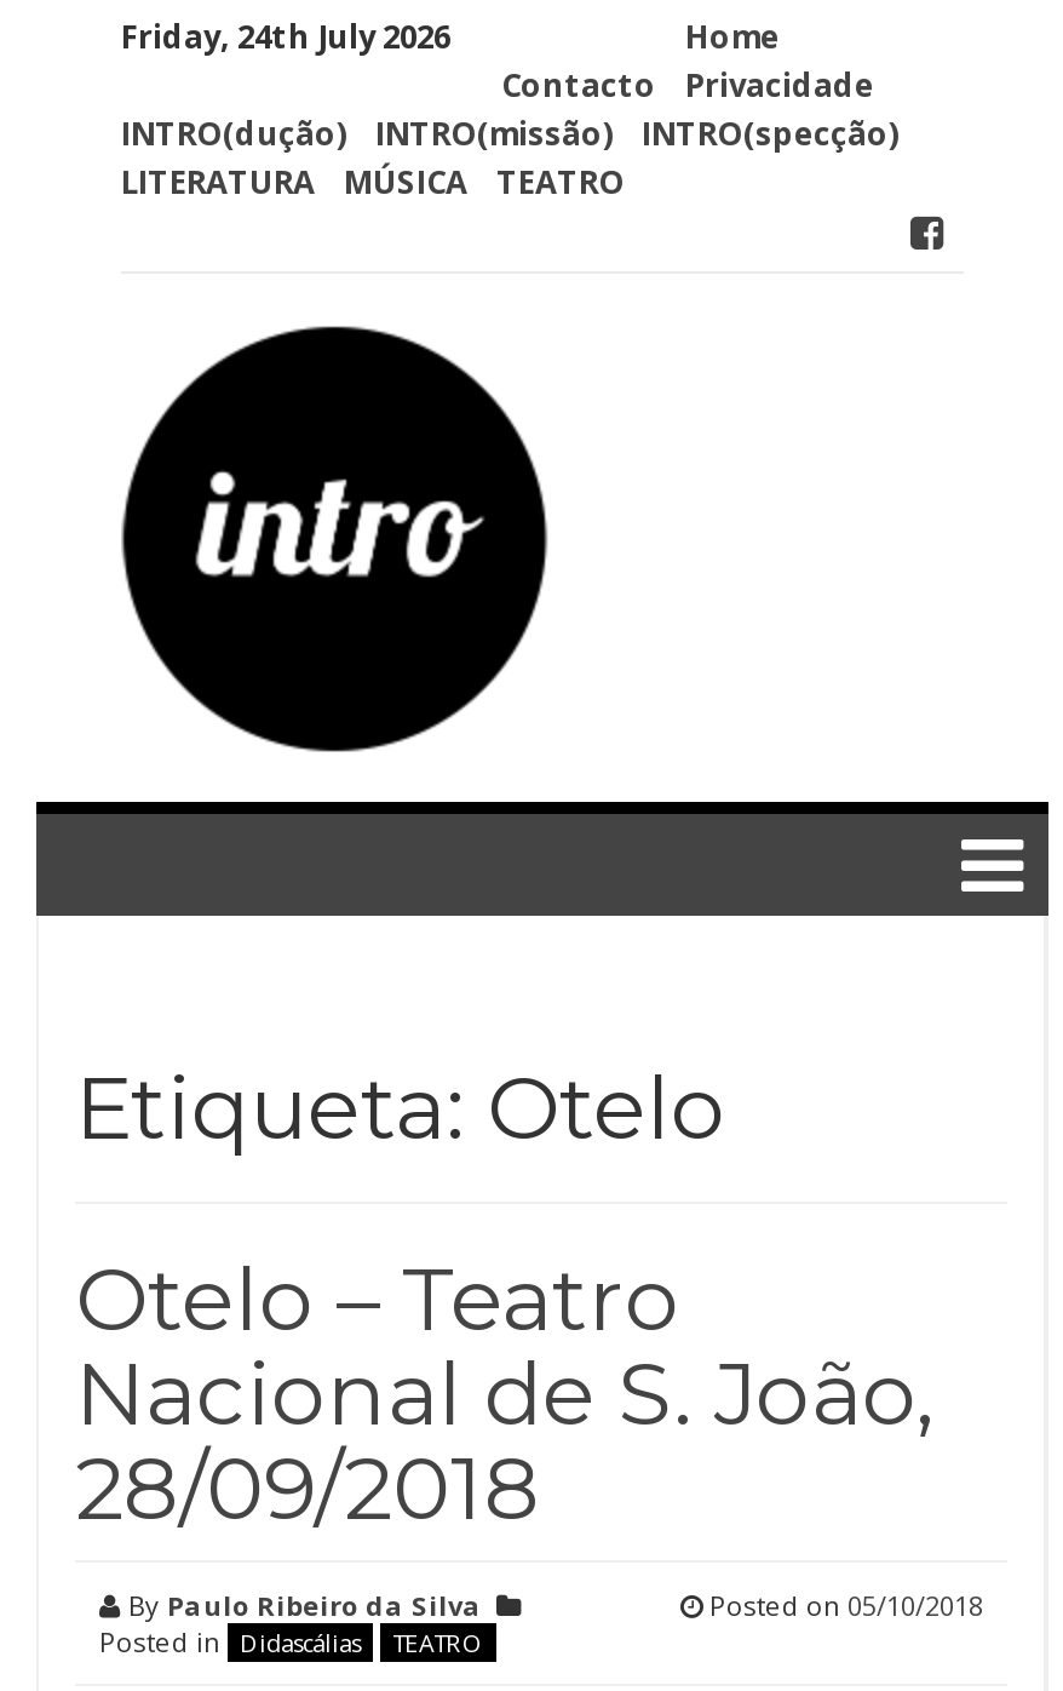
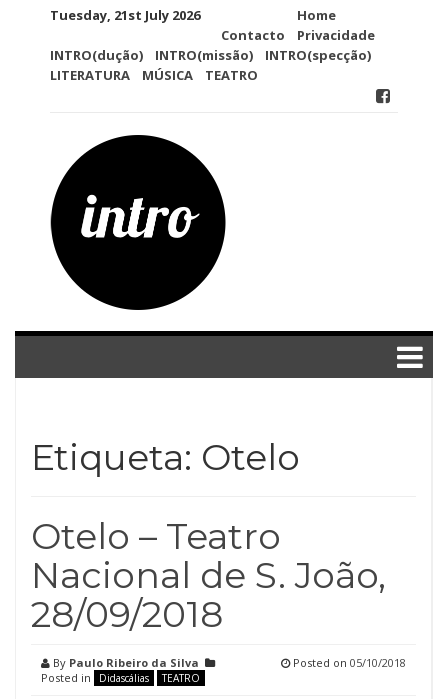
[121,15,450,58] Friday, 24th July 2026 -> [50,6,200,24] Tuesday, 21st July 2026

